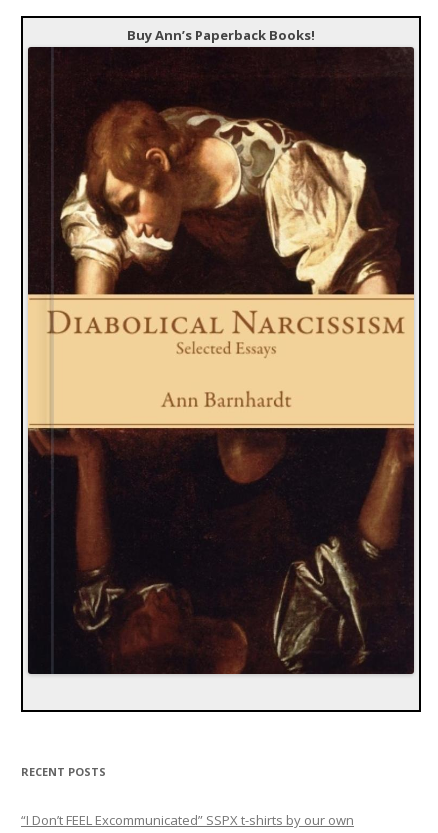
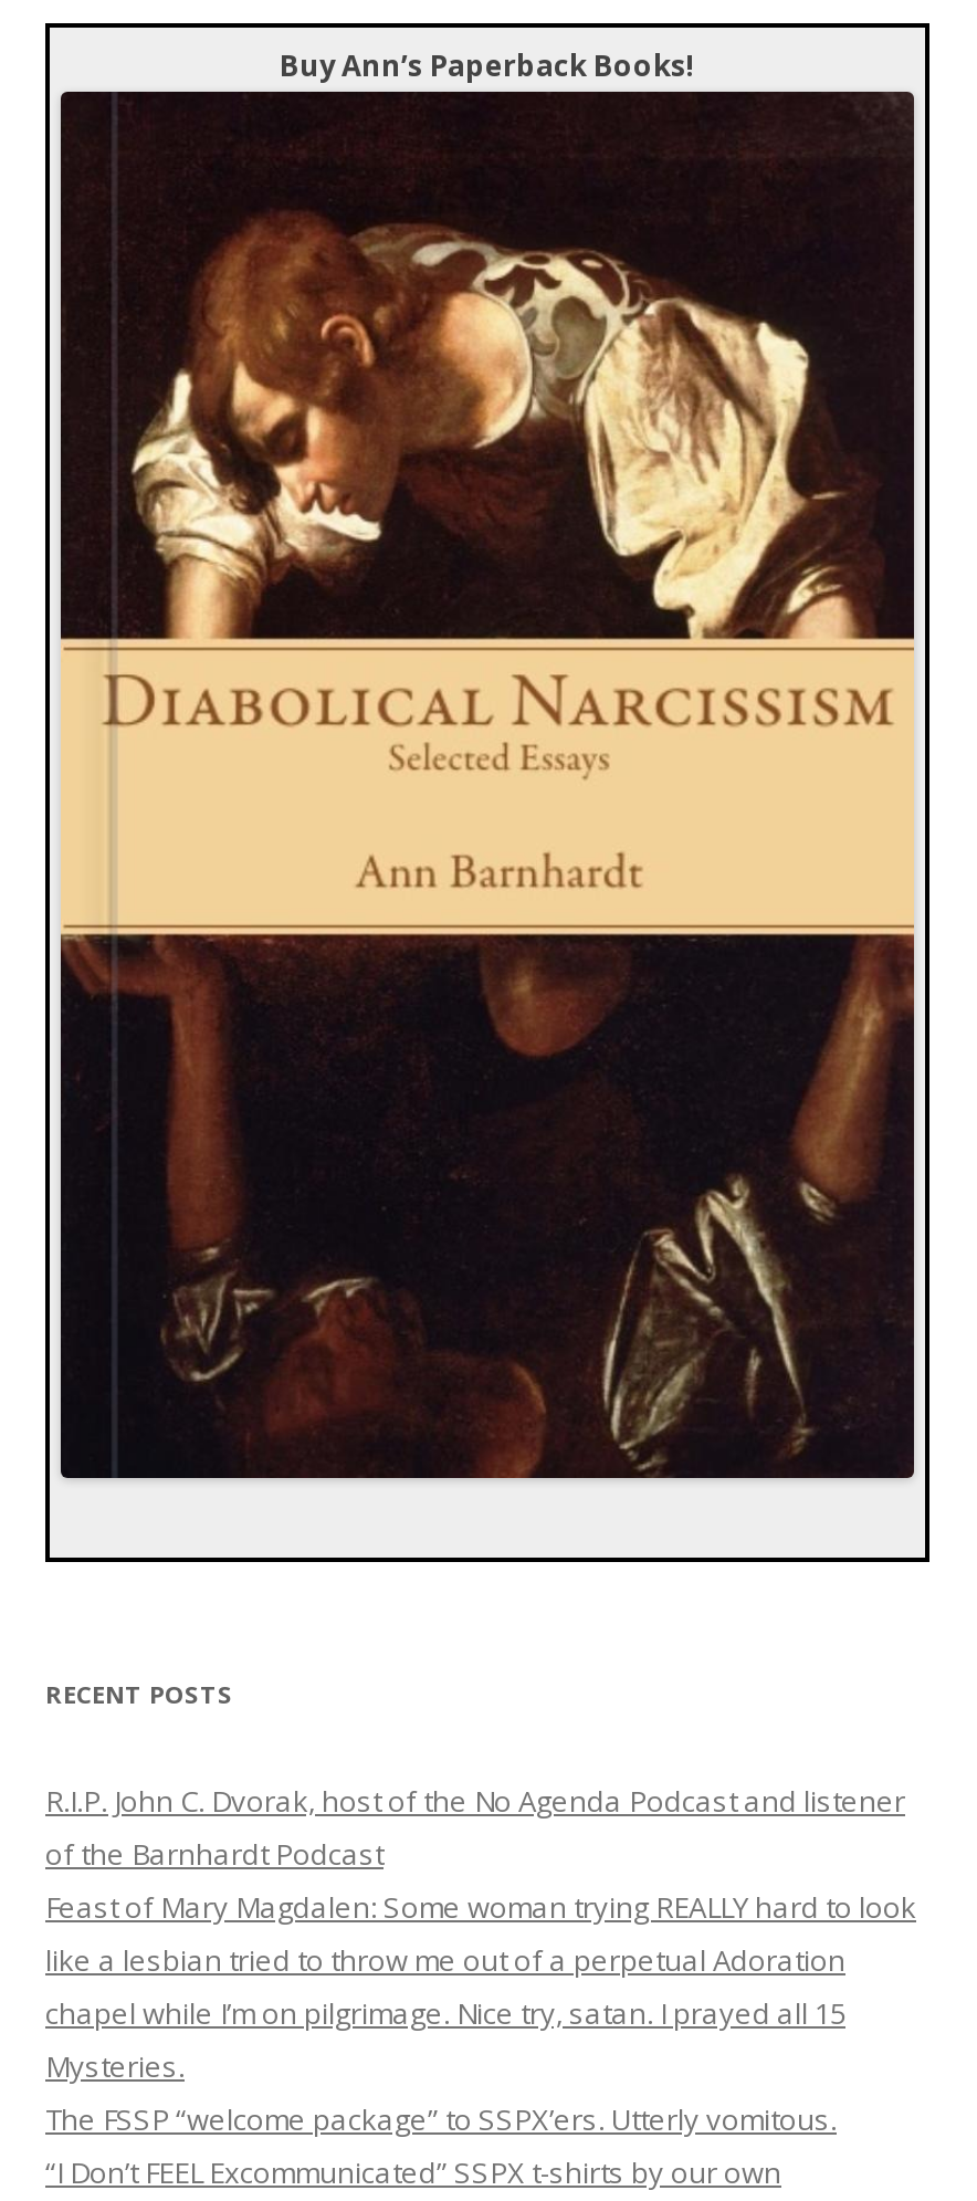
none -> [45,1781,916,2139] R.I.P. John C. Dvorak, host of the No Agenda Podcast and listener | of the Barnhardt Podcast | Feast of Mary Magdalen: Some woman trying REALLY hard to look | like a lesbian tried to throw me out of a perpetual Adoration | chapel while I’m on pilgrimage. Nice try, satan. I prayed all 15 | Mysteries. | The FSSP “welcome package” to SSPX’ers. Utterly vomitous.

